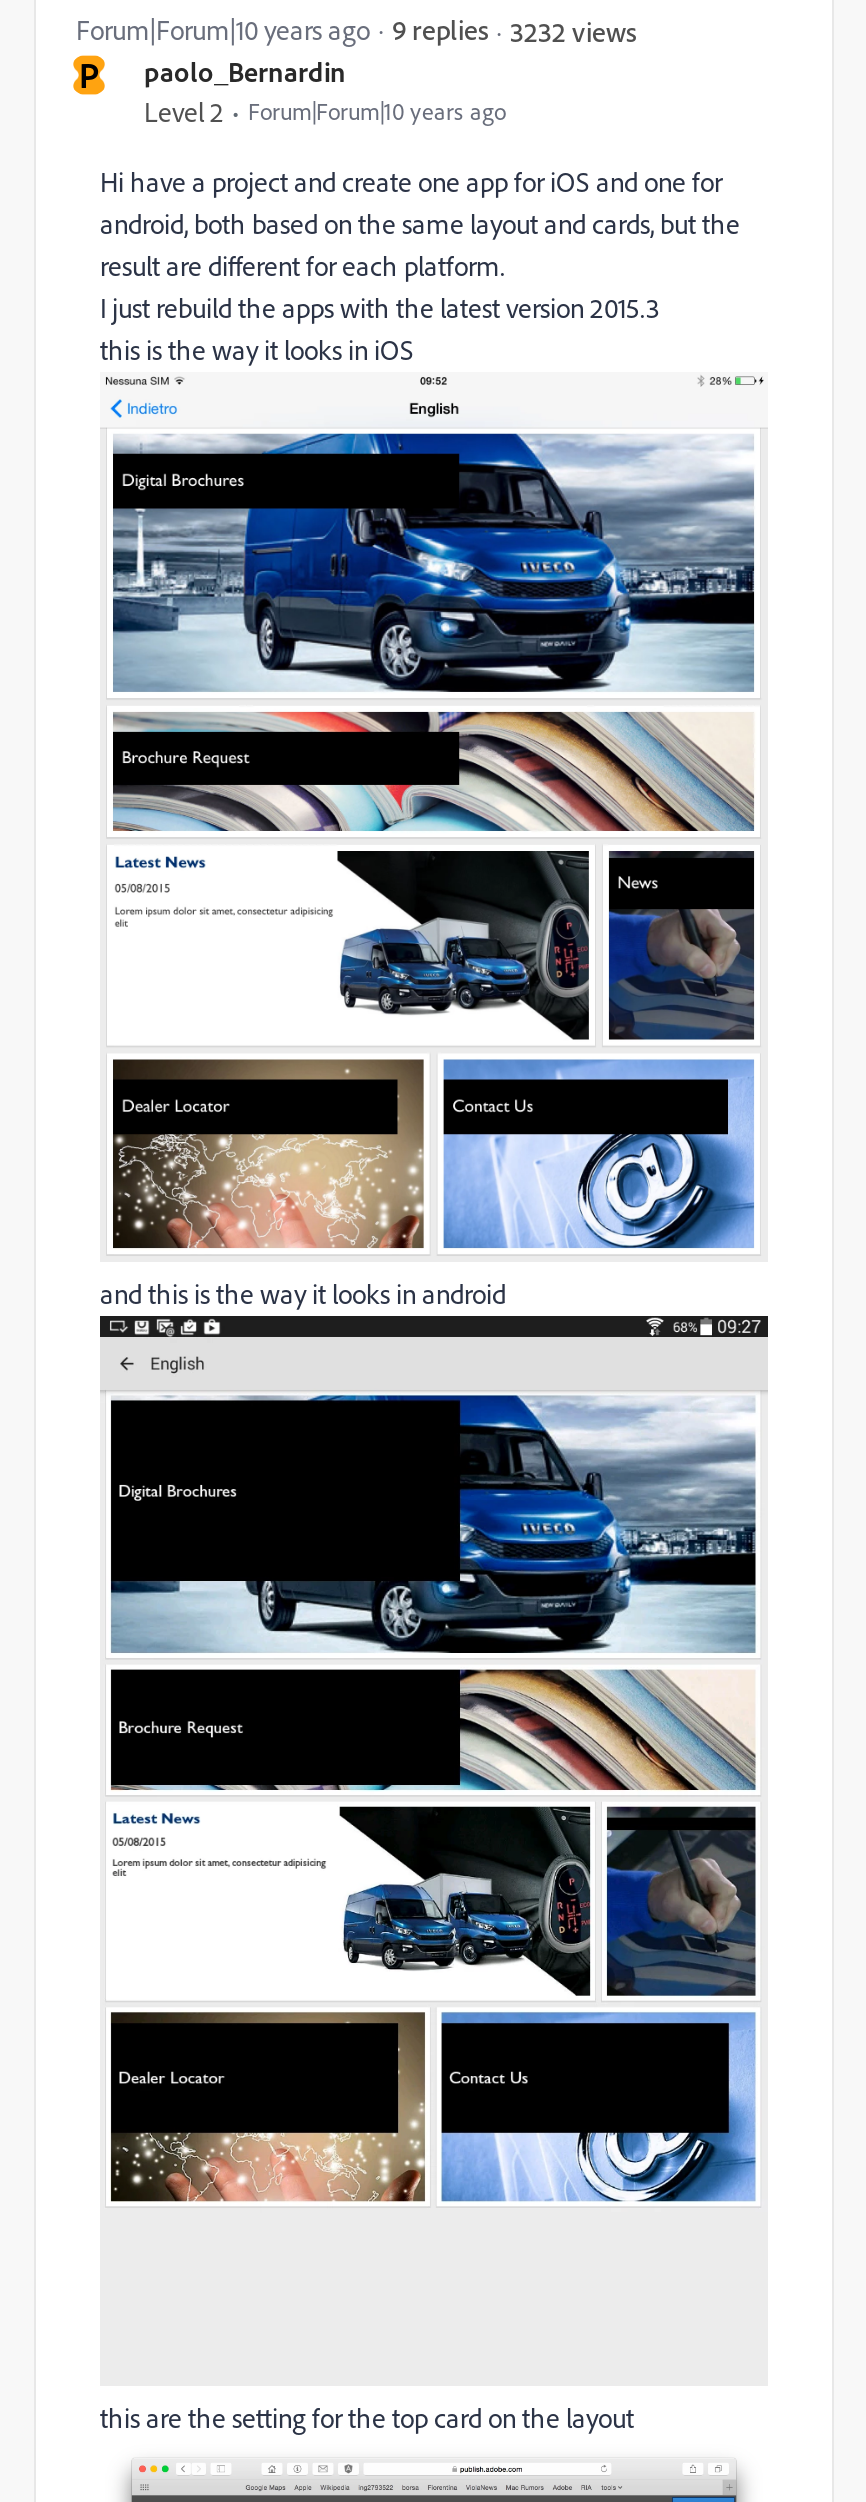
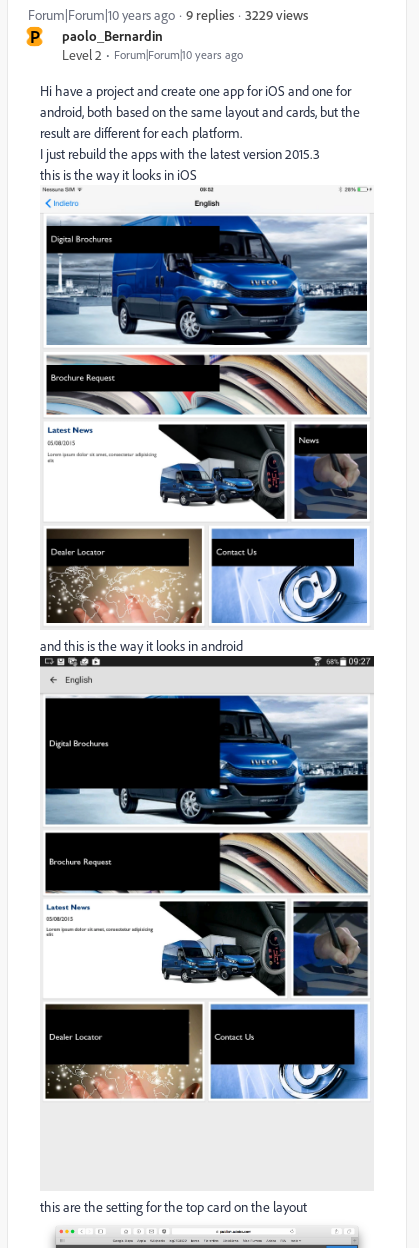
[510,13,636,47] 3232 views -> [245,5,308,22] 3229 views

